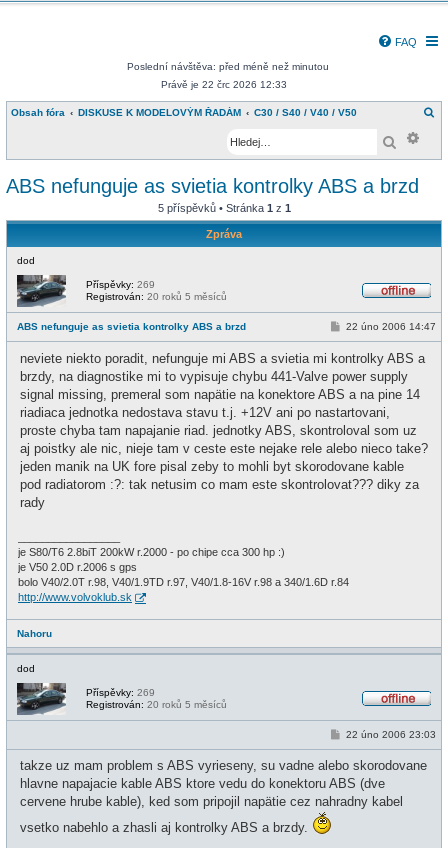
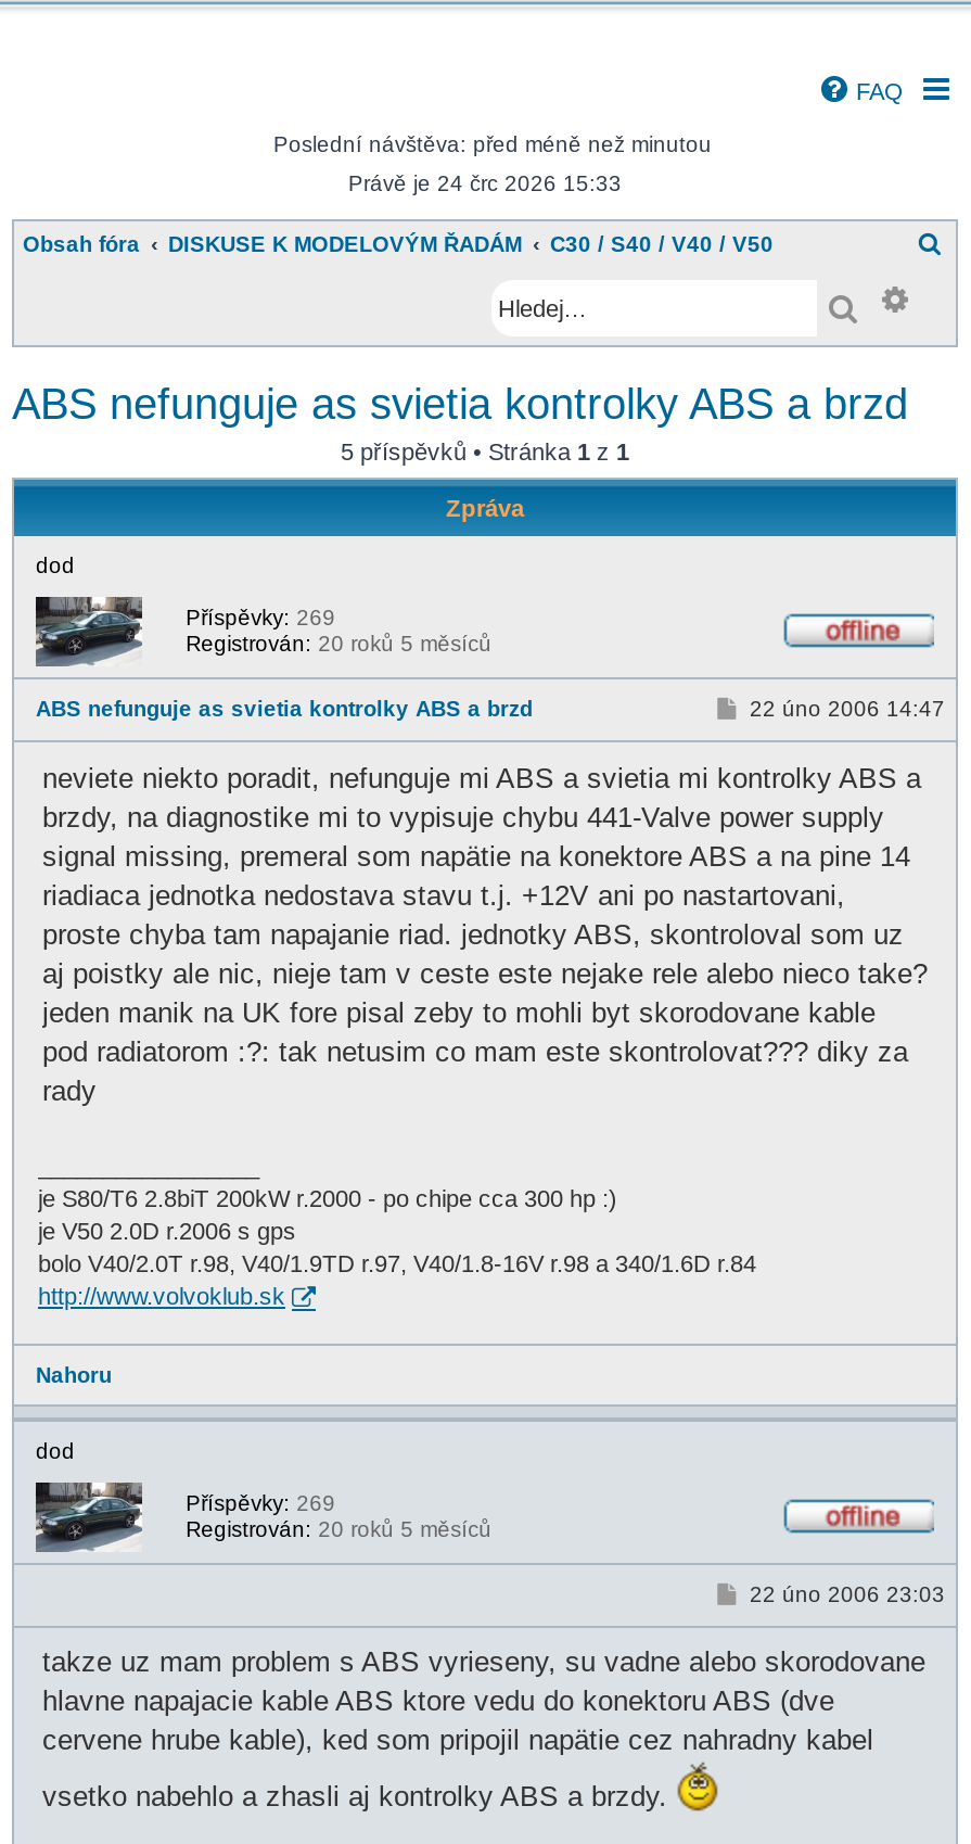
[161,79,287,90] Právě je 22 črc 2026 12:33 -> [348,171,622,195] Právě je 24 črc 2026 15:33

